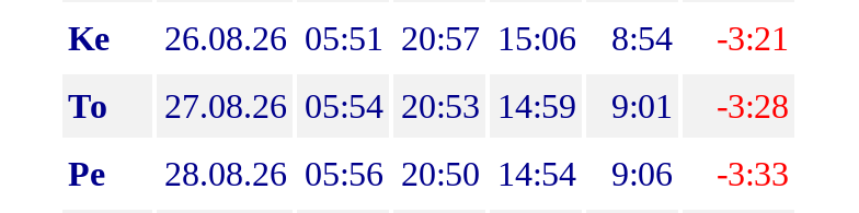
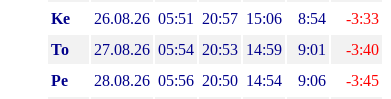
[68,20,789,57] Ke 26.08.26 05:51 20:57 15:06 8:54 -3:21 -> [50,10,379,27] Ke 26.08.26 05:51 20:57 15:06 8:54 -3:33
[68,87,789,125] To 27.08.26 05:54 20:53 14:59 9:01 -3:28 -> [50,41,379,58] To 27.08.26 05:54 20:53 14:59 9:01 -3:40
[68,155,789,192] Pe 28.08.26 05:56 20:50 14:54 9:06 -3:33 -> [50,72,379,89] Pe 28.08.26 05:56 20:50 14:54 9:06 -3:45

